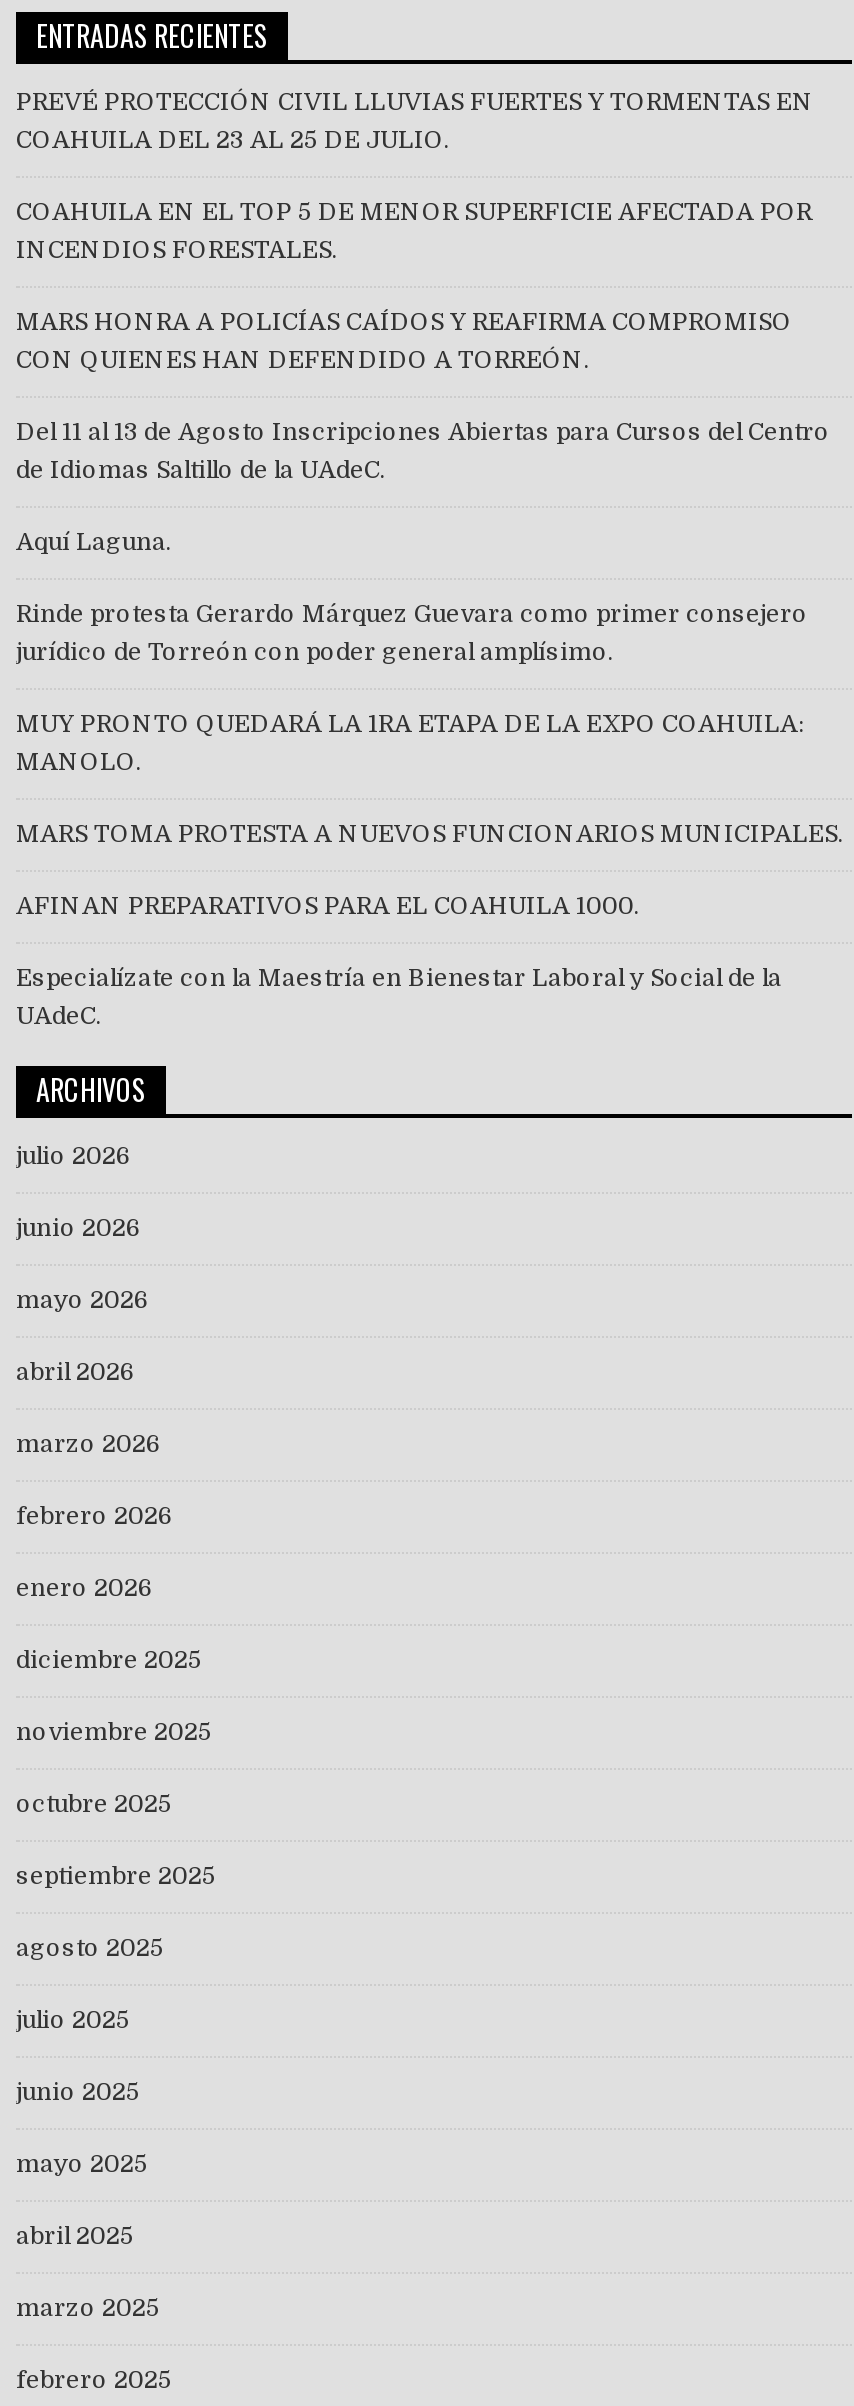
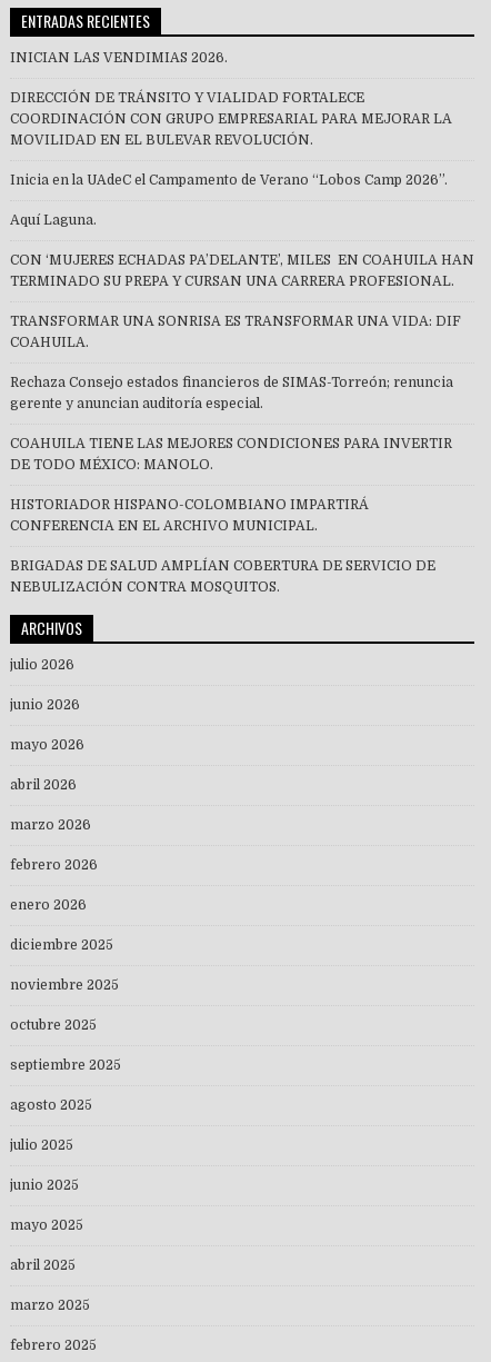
[16,88,830,484] PREVÉ PROTECCIÓN CIVIL LLUVIAS FUERTES Y TORMENTAS EN | COAHUILA DEL 23 AL 25 DE JULIO. | COAHUILA EN EL TOP 5 DE MENOR SUPERFICIE AFECTADA POR | INCENDIOS FORESTALES. | MARS HONRA A POLICÍAS CAÍDOS Y REAFIRMA COMPROMISO | CON QUIENES HAN DEFENDIDO A TORREÓN. | Del 11 al 13 de Agosto Inscripciones Abiertas para Cursos del Centro | de Idiomas Saltillo de la UAdeC. -> [10,50,452,188] INICIAN LAS VENDIMIAS 2026. | DIRECCIÓN DE TRÁNSITO Y VIALIDAD FORTALECE | COORDINACIÓN CON GRUPO EMPRESARIAL PARA MEJORAR LA | MOVILIDAD EN EL BULEVAR REVOLUCIÓN. | Inicia en la UAdeC el Campamento de Verano “Lobos Camp 2026”.
moved [16,528,172,556] -> [10,212,97,228]: Aquí Laguna.
[16,600,844,1030] Rinde protesta Gerardo Márquez Guevara como primer consejero | jurídico de Torreón con poder general amplísimo. | MUY PRONTO QUEDARÁ LA 1RA ETAPA DE LA EXPO COAHUILA: | MANOLO. | MARS TOMA PROTESTA A NUEVOS FUNCIONARIOS MUNICIPALES. | AFINAN PREPARATIVOS PARA EL COAHUILA 1000. | Especialízate con la Maestría en Bienestar Laboral y Social de la | UAdeC. -> [10,252,474,595] CON ‘MUJERES ECHADAS PA’DELANTE’, MILES EN COAHUILA HAN | TERMINADO SU PREPA Y CURSAN UNA CARRERA PROFESIONAL. | TRANSFORMAR UNA SONRISA ES TRANSFORMAR UNA VIDA: DIF | COAHUILA. | Rechaza Consejo estados financieros de SIMAS-Torreón; renuncia | gerente y anuncian auditoría especial. | COAHUILA TIENE LAS MEJORES CONDICIONES PARA INVERTIR | DE TODO MÉXICO: MANOLO. | HISTORIADOR HISPANO-COLOMBIANO IMPARTIRÁ | CONFERENCIA EN EL ARCHIVO MUNICIPAL. | BRIGADAS DE SALUD AMPLÍAN COBERTURA DE SERVICIO DE | NEBULIZACIÓN CONTRA MOSQUITOS.

